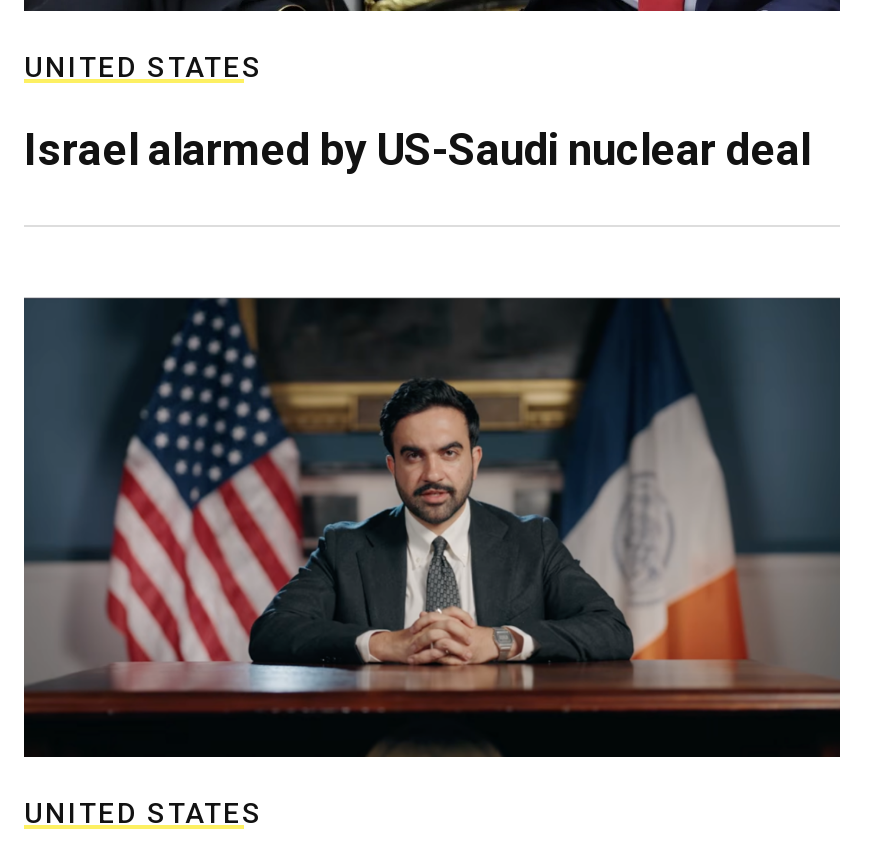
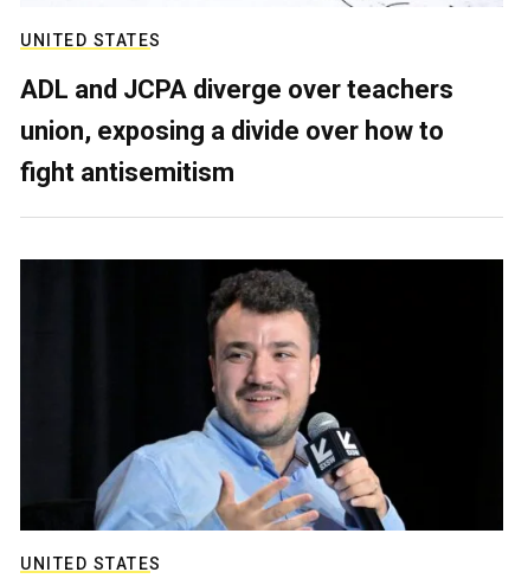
[24,125,810,175] Israel alarmed by US-Saudi nuclear deal -> [20,74,453,187] ADL and JCPA diverge over teachers | union, exposing a divide over how to | fight antisemitism
[24,298,842,760] [image] -> [20,259,504,532] [image]

